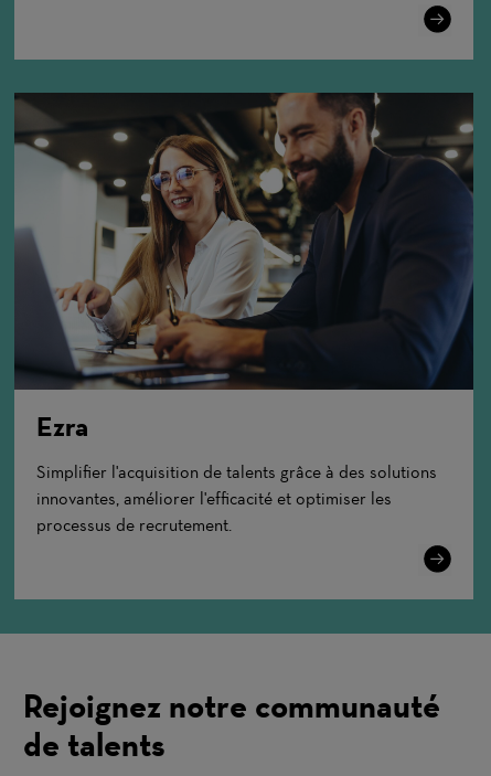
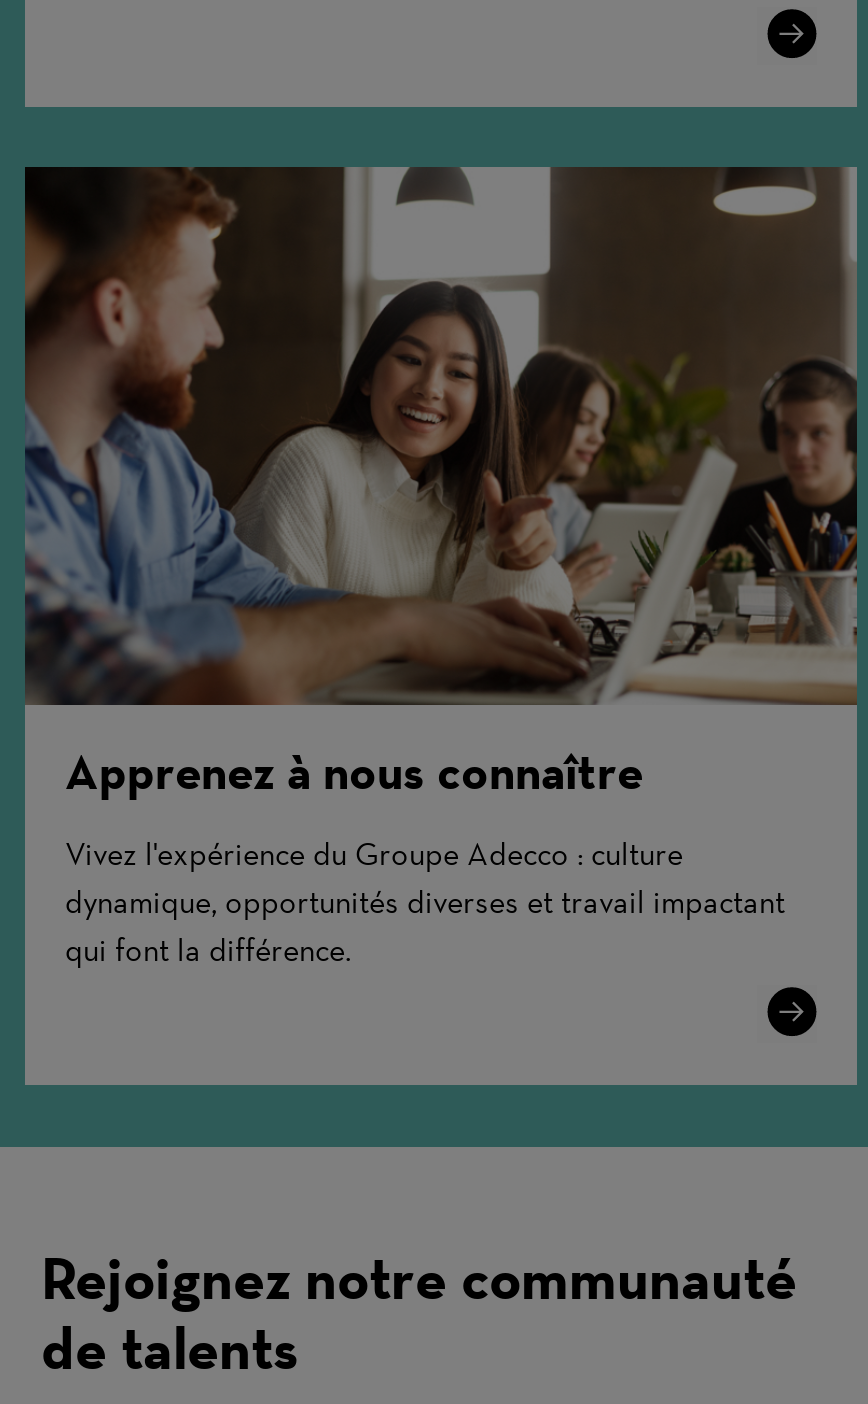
[13,92,474,442] [image] | Ezra -> [23,165,859,801] [image] | Apprenez à nous connaître
[36,461,437,535] Simplifier l'acquisition de talents grâce à des solutions | innovantes, améliorer l'efficacité et optimiser les | processus de recrutement. -> [65,835,785,969] Vivez l'expérience du Groupe Adecco : culture | dynamique, opportunités diverses et travail impactant | qui font la différence.

